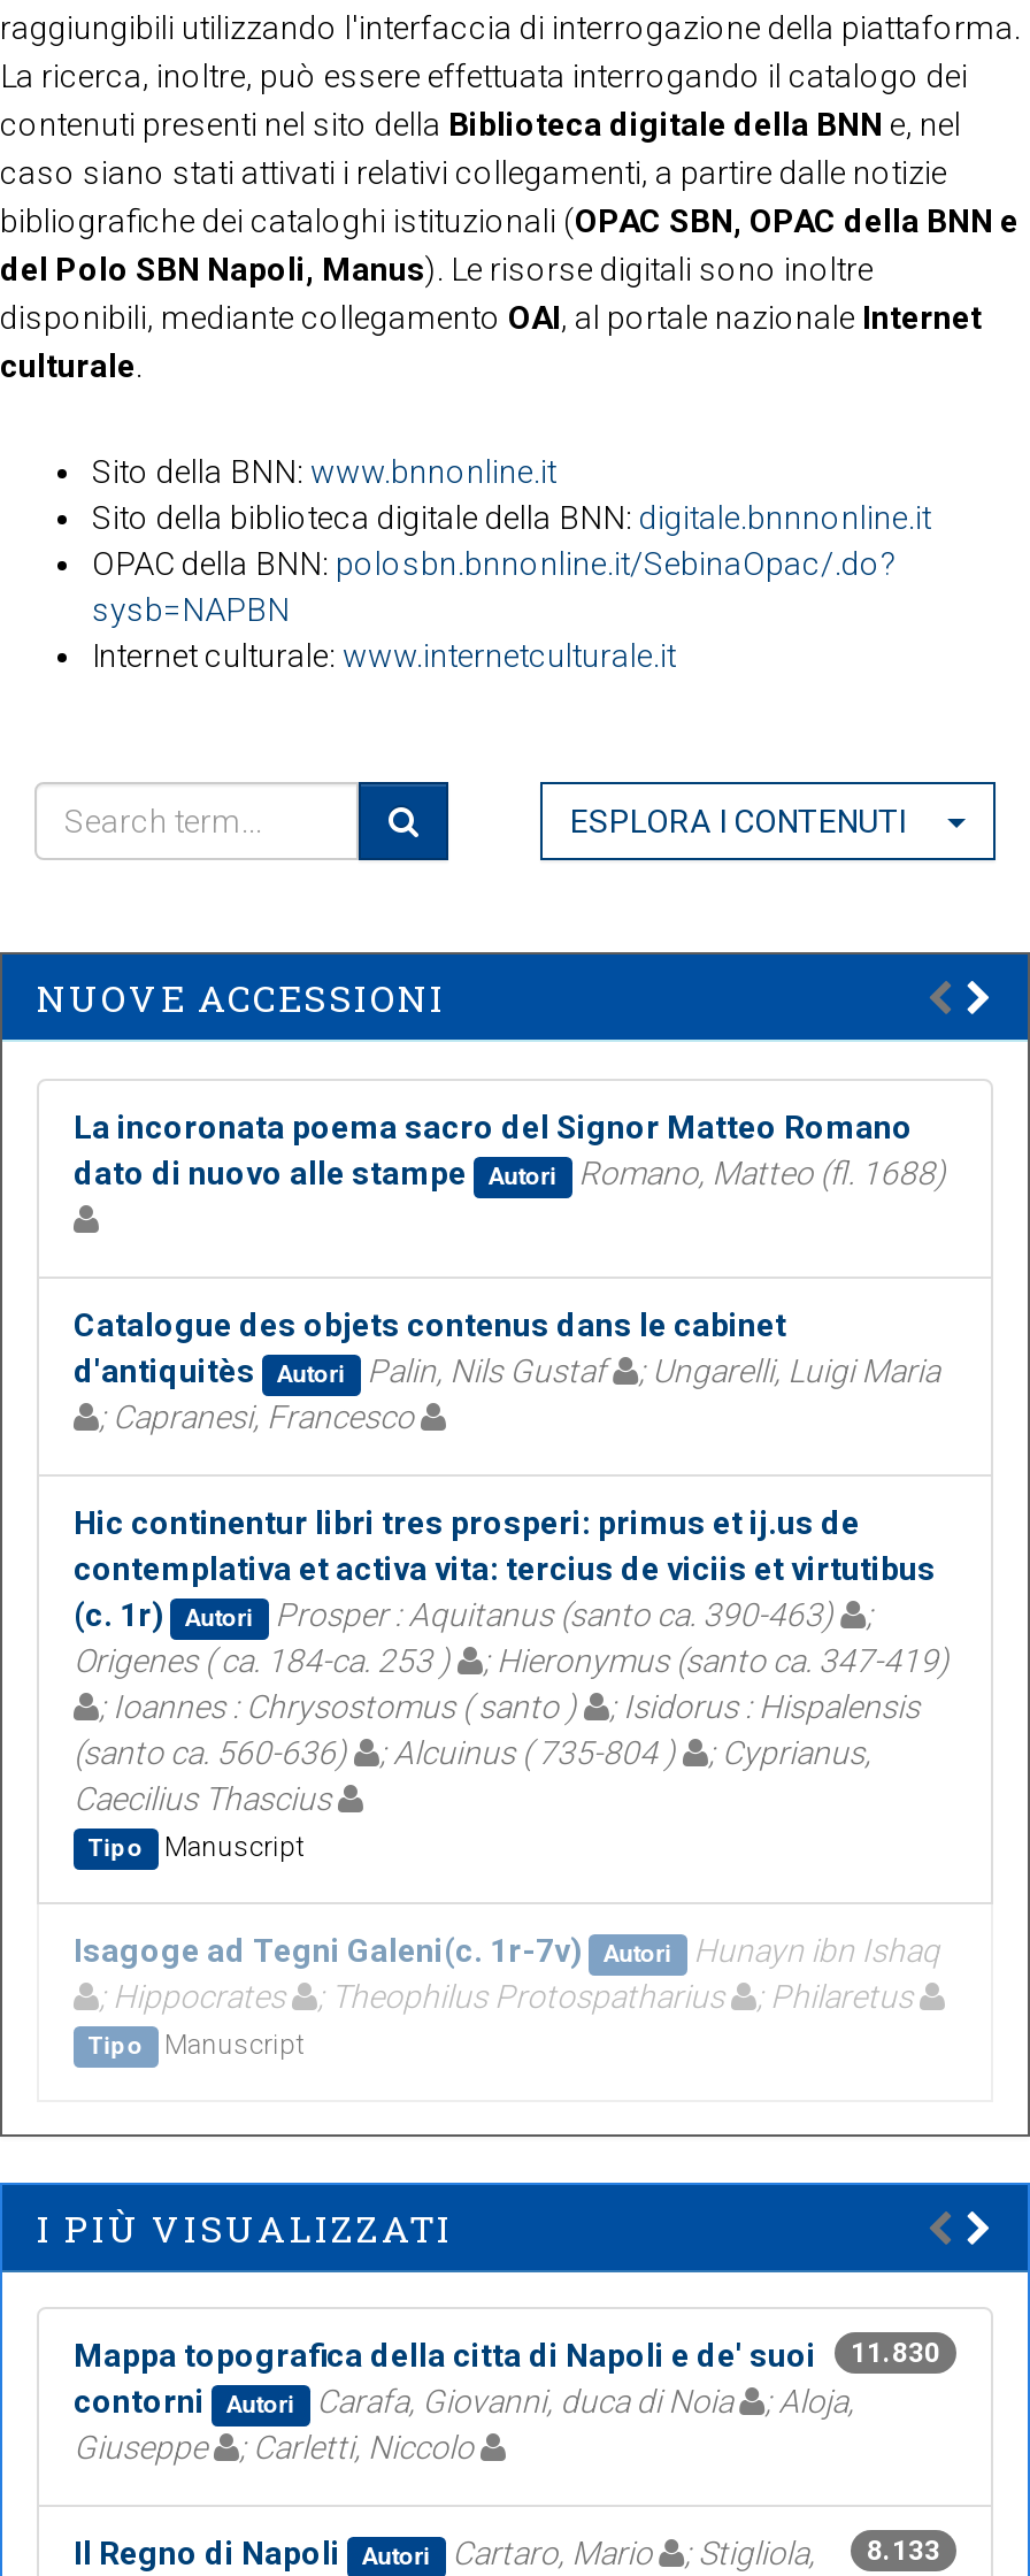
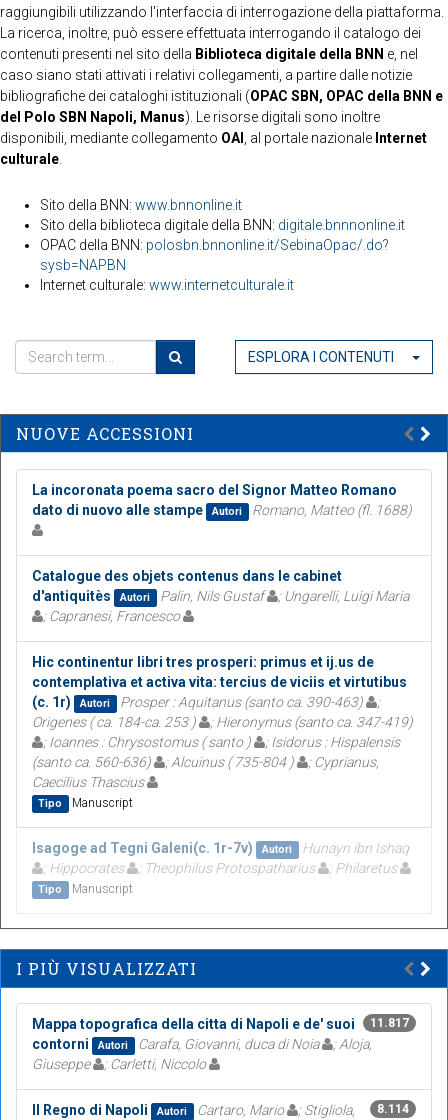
[74,2336,940,2373] Mappa topografica della citta di Napoli e de' suoi 11.830 -> [32,1016,409,1032] Mappa topografica della citta di Napoli e de' suoi 11.817
[74,2534,940,2570] Il Regno di Napoli Autori Cartaro, Mario ; Stigliola, 8.133 -> [32,1102,409,1118] Il Regno di Napoli Autori Cartaro, Mario ; Stigliola, 8.114

